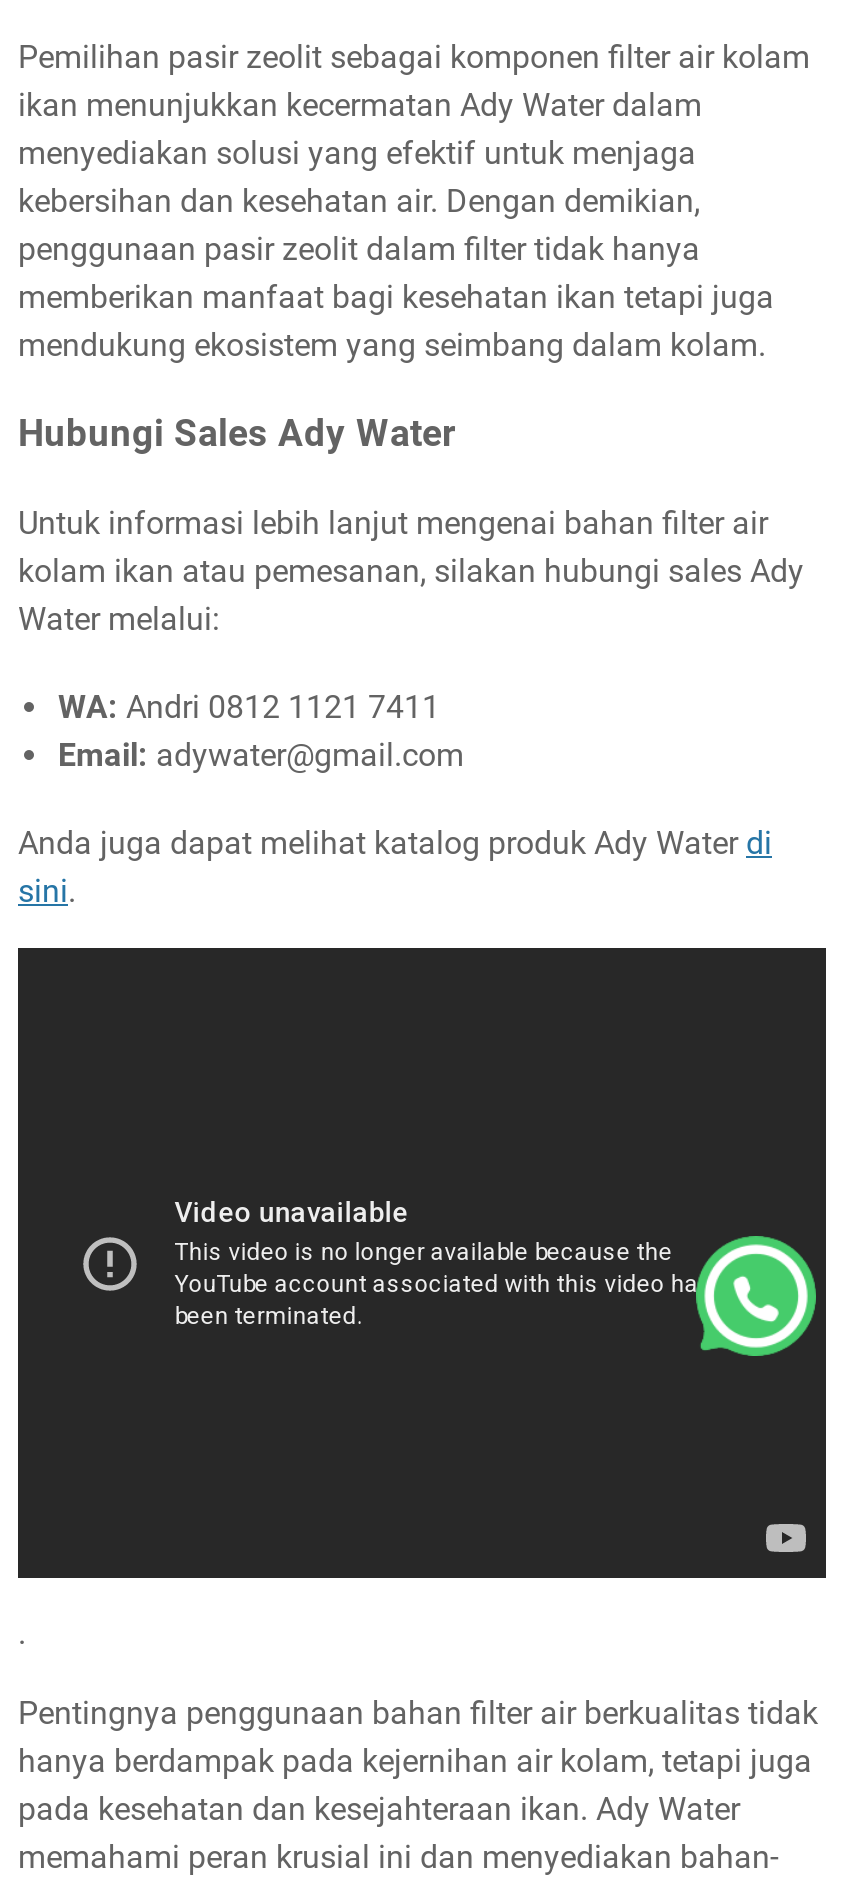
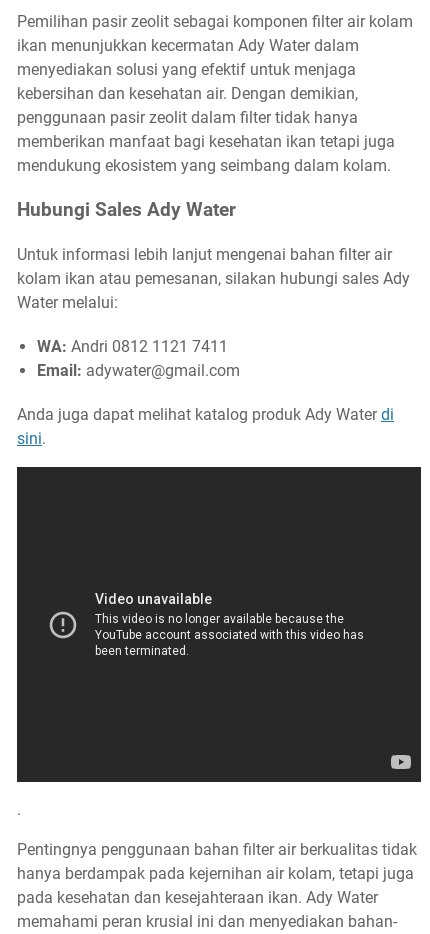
[694,1234,818,1358] [image] -> none

